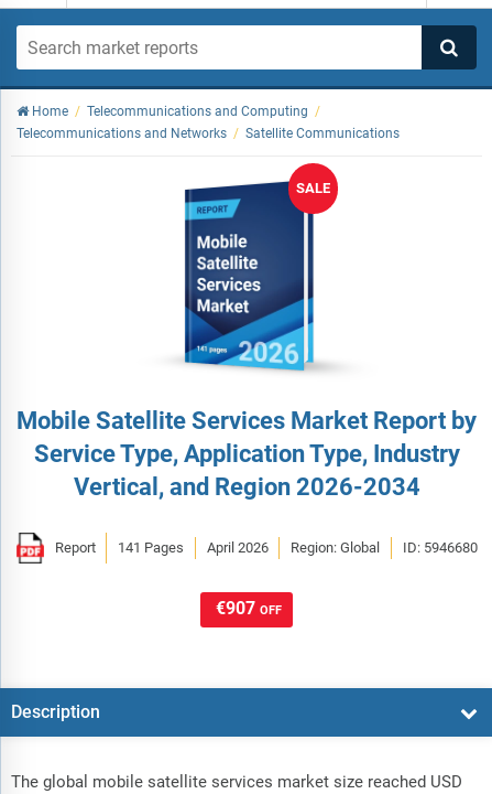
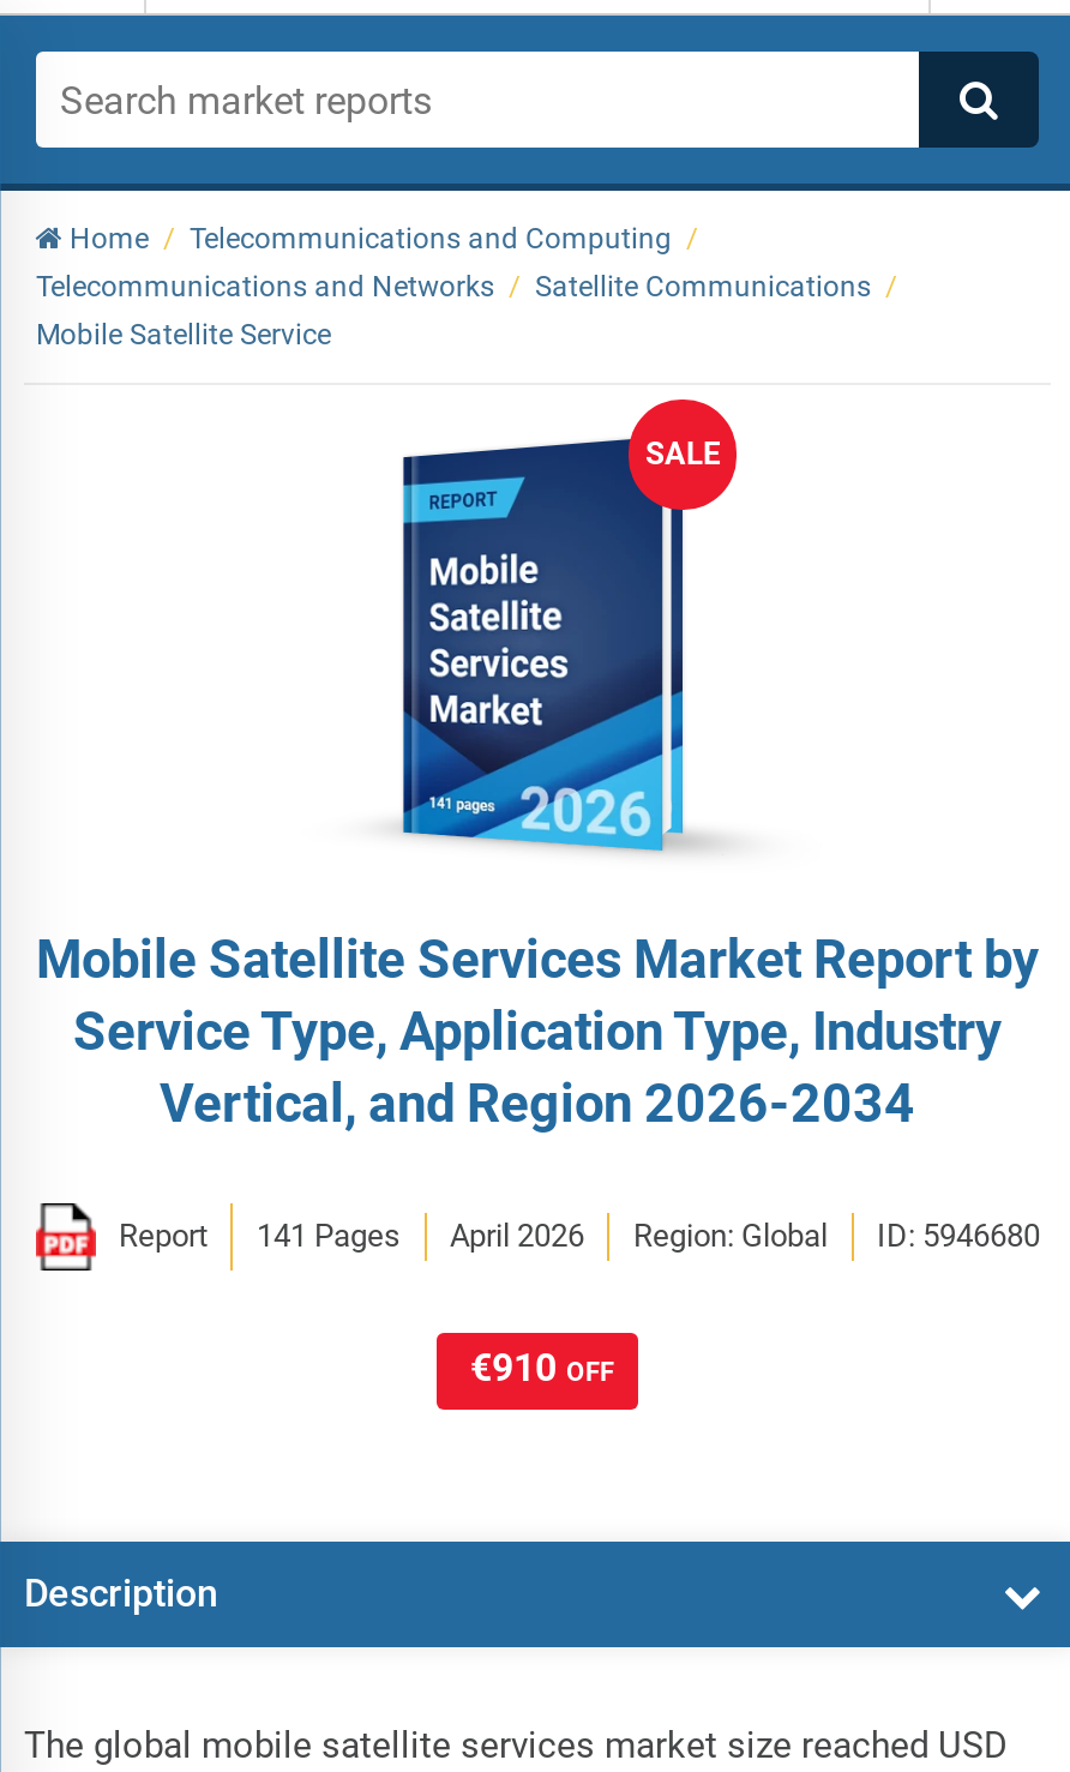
[17,126,400,141] Telecommunications and Networks / Satellite Communications -> [36,270,897,352] Telecommunications and Networks / Satellite Communications / | Mobile Satellite Service
[216,597,282,618] €907 OFF -> [470,1344,614,1390] €910 OFF

